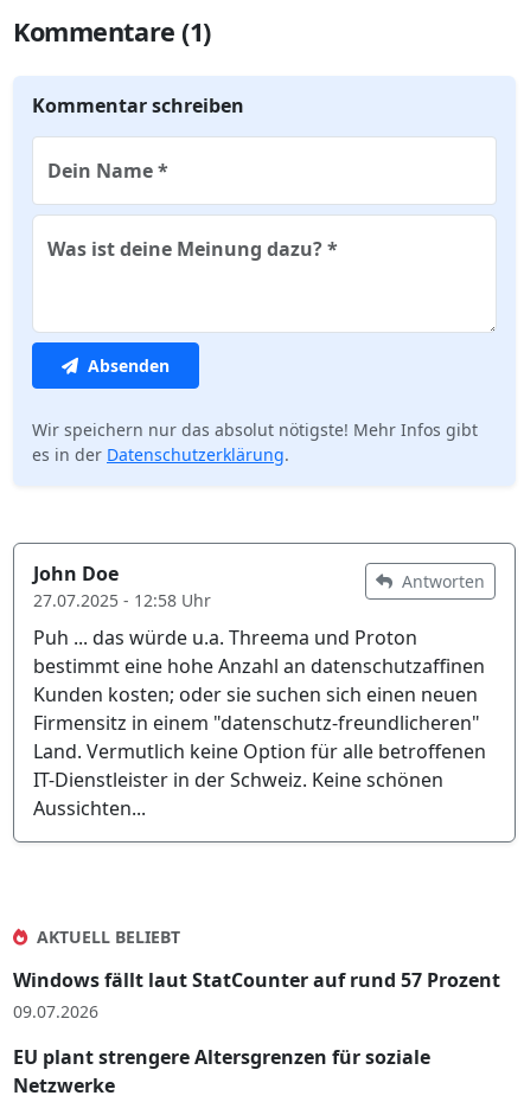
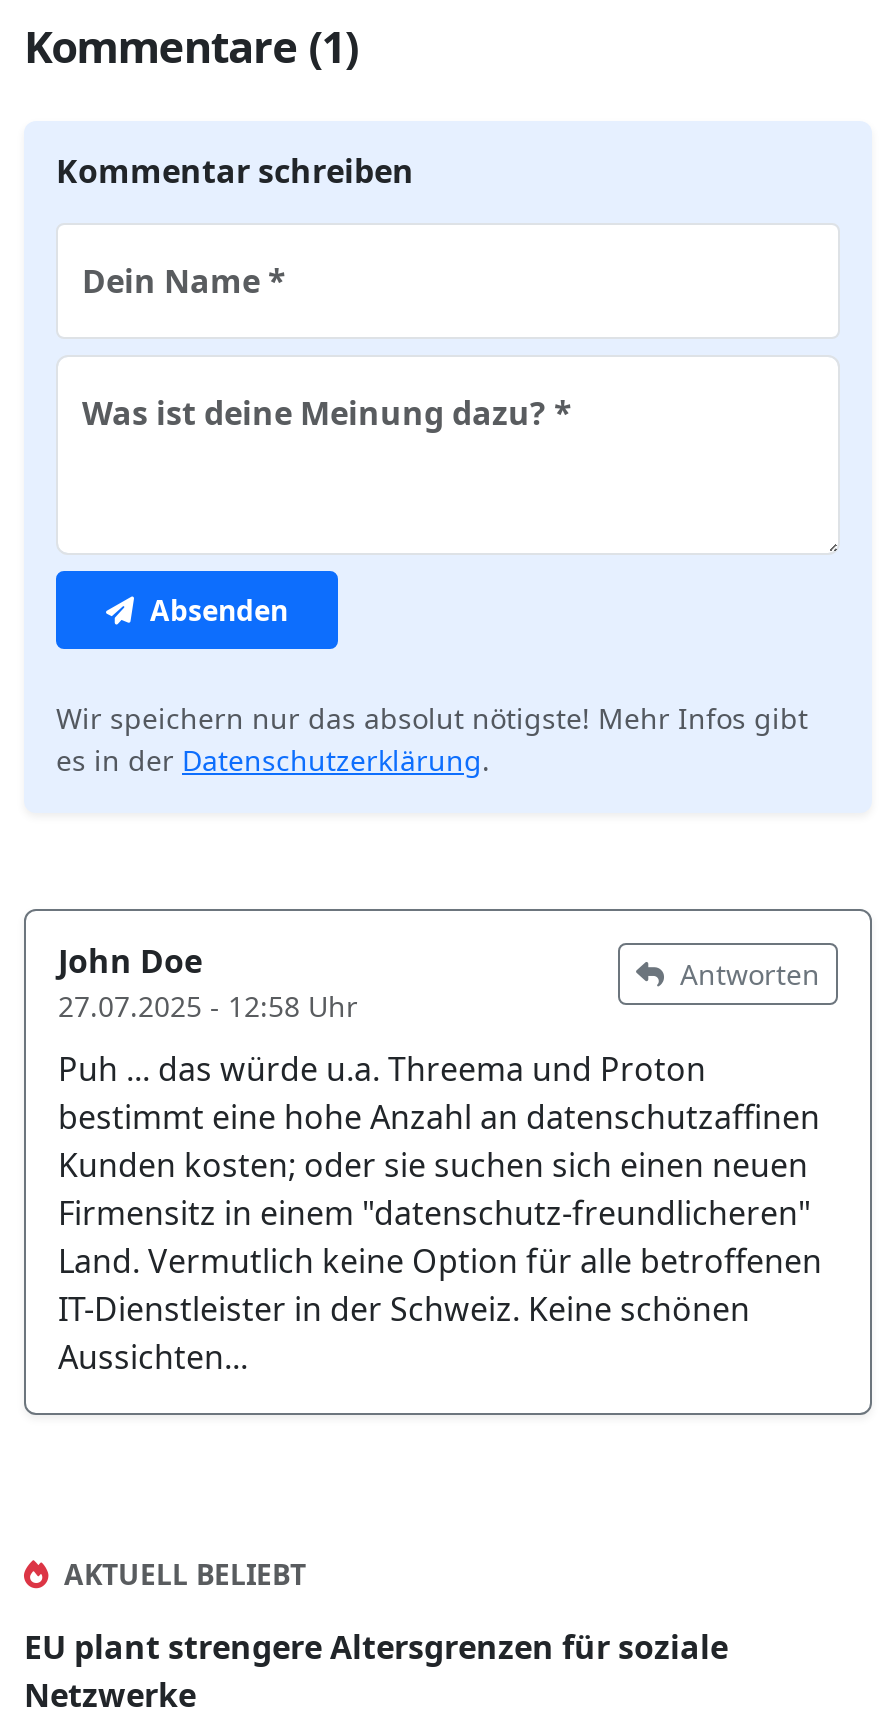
[13,967,500,1022] Windows fällt laut StatCounter auf rund 57 Prozent | 09.07.2026 -> none

